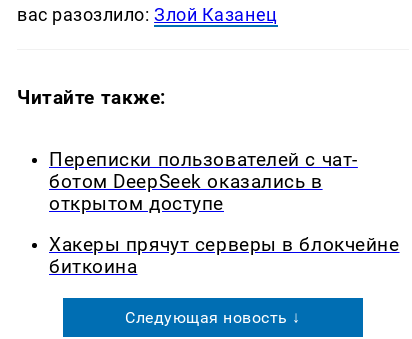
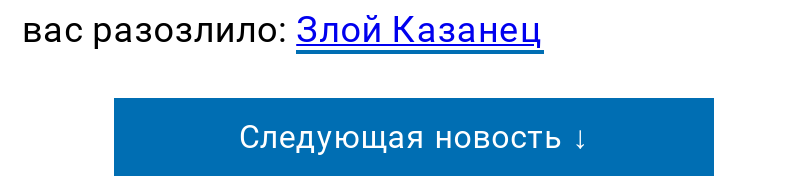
[17,86,399,278] Читайте также: | Переписки пользователей с чат- | ботом DeepSeek оказались в | открытом доступе | Хакеры прячут серверы в блокчейне | биткоина -> none

